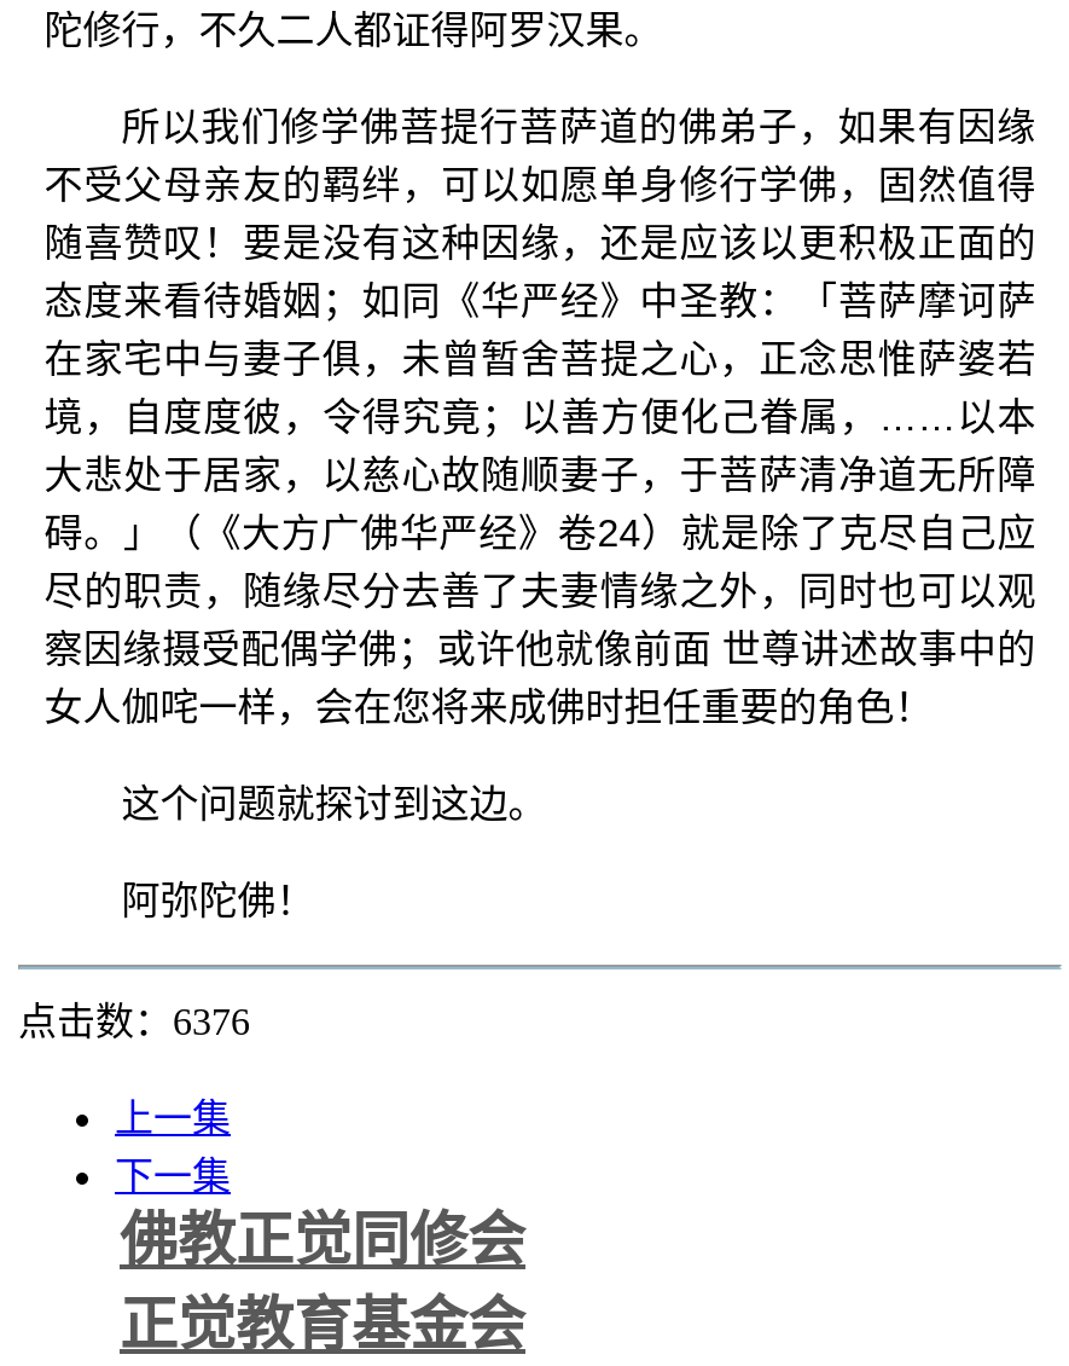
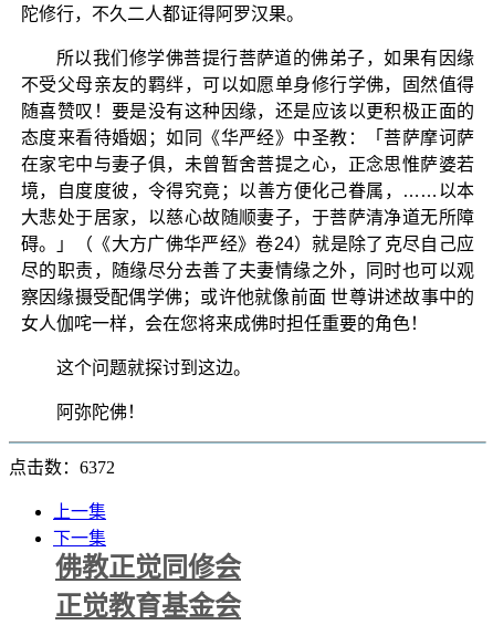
[18,1000,250,1041] 点击数：6376 -> [9,458,115,476] 点击数：6372

